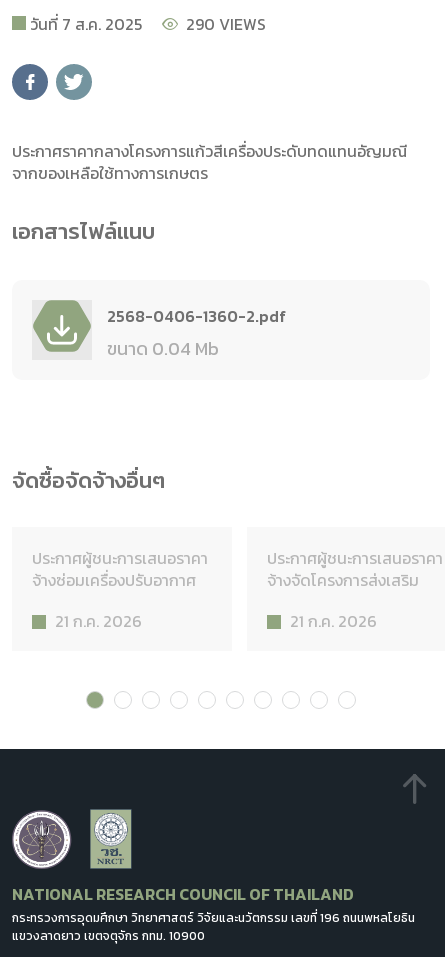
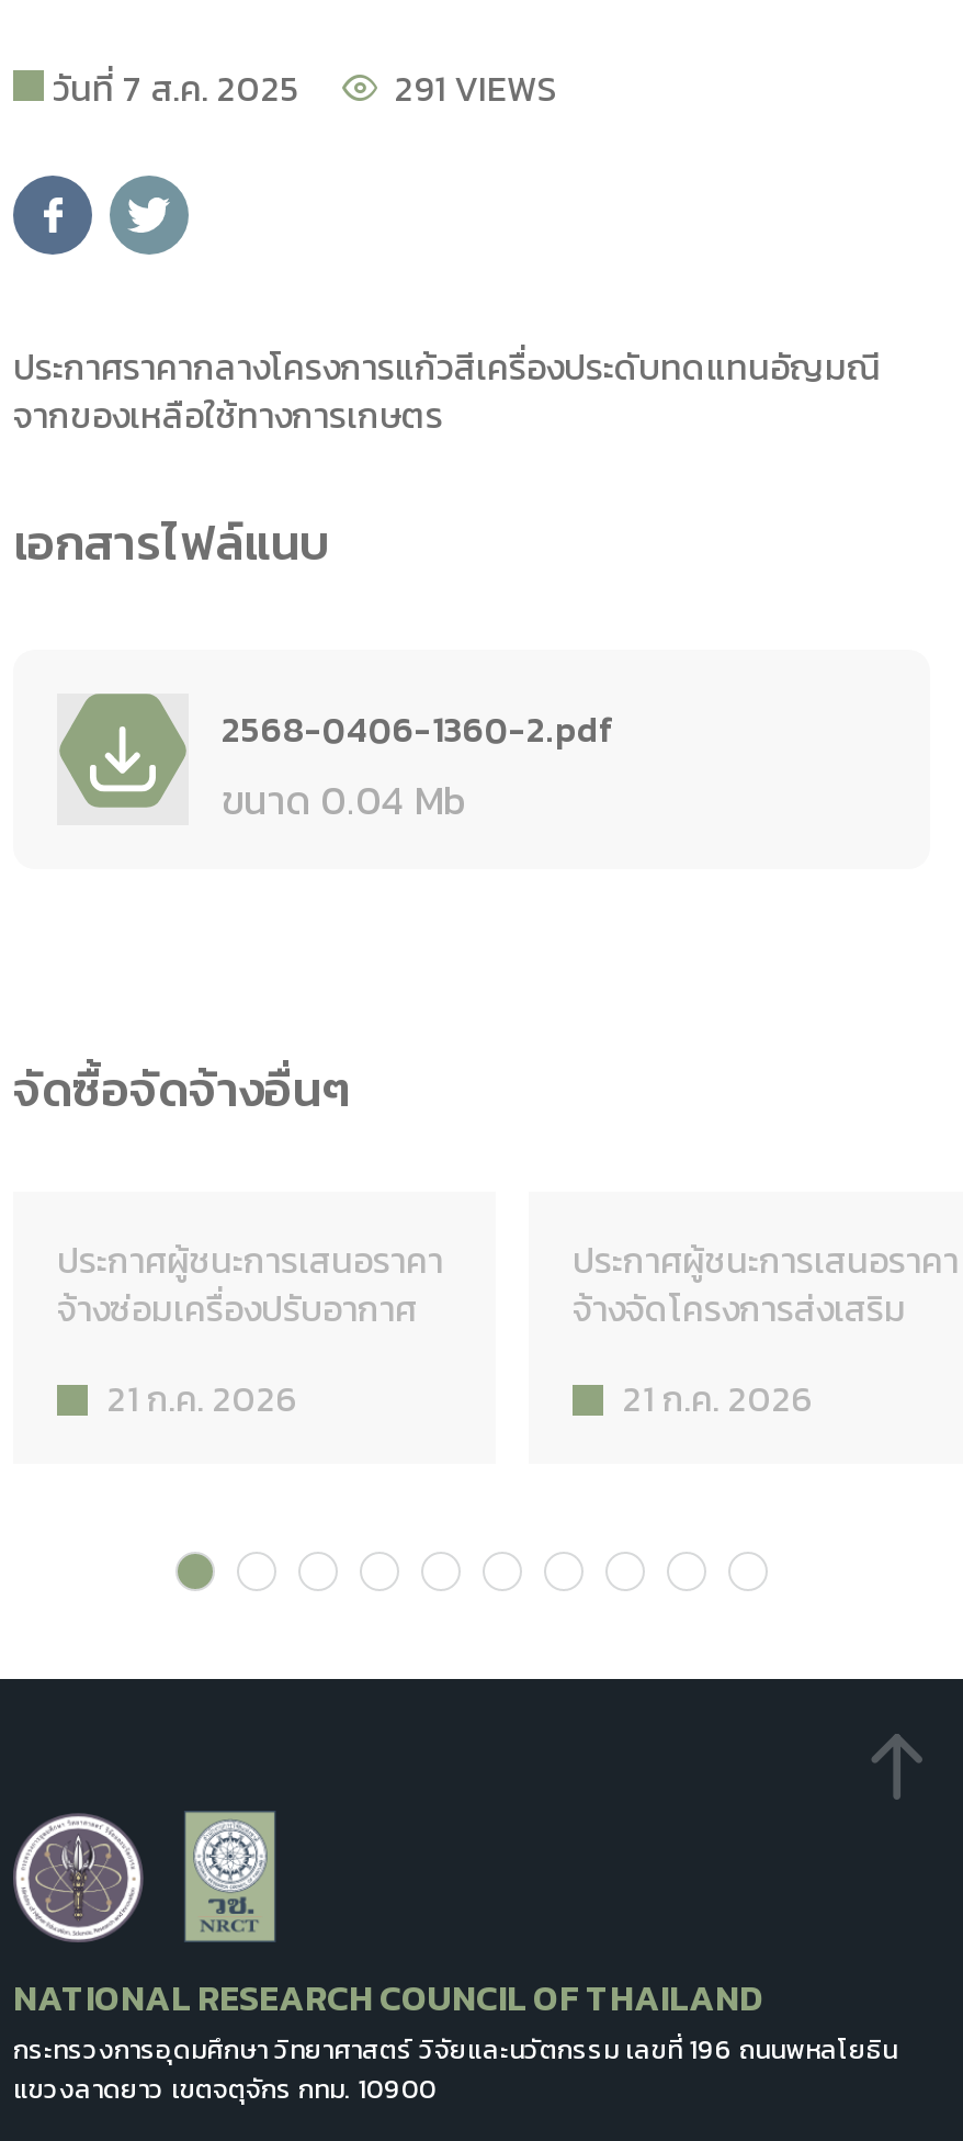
[26,12,266,36] วันที่ 7 ส.ค. 2025 290 VIEWS -> [44,61,557,114] วันที่ 7 ส.ค. 2025 291 VIEWS

